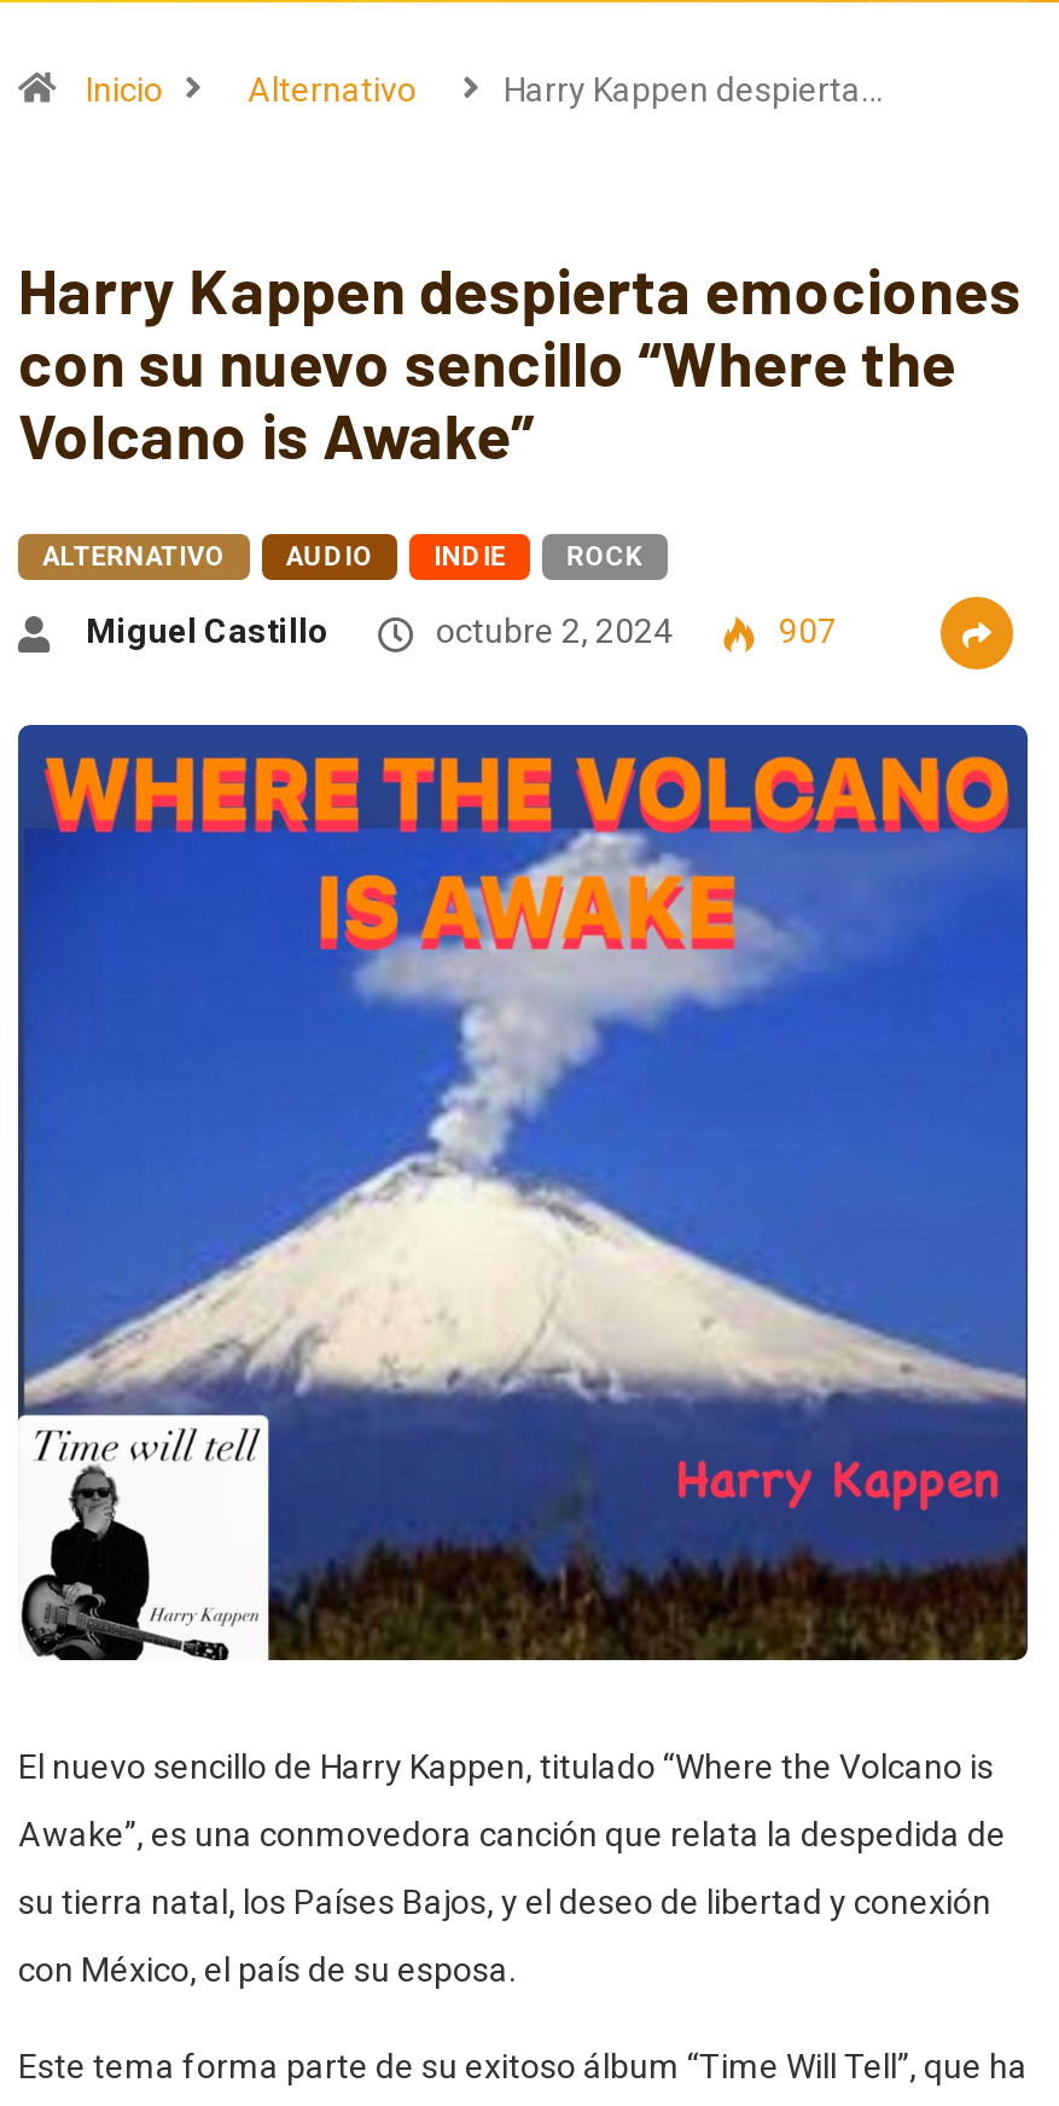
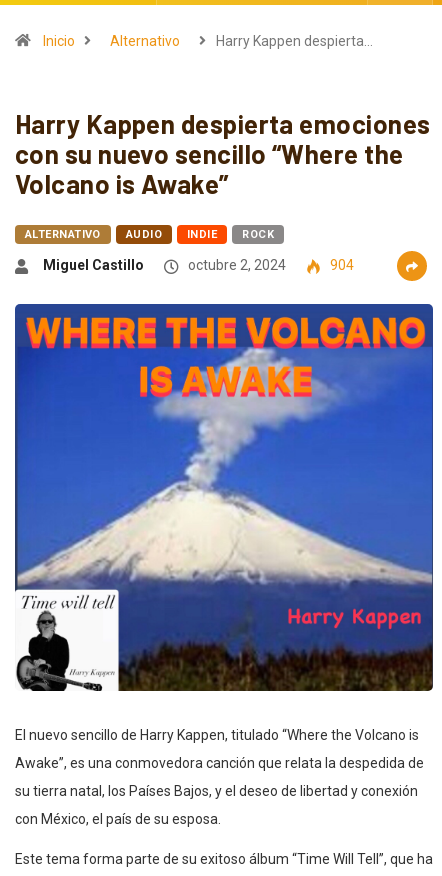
[772,612,837,650] 907 -> [327,257,354,273] 904

